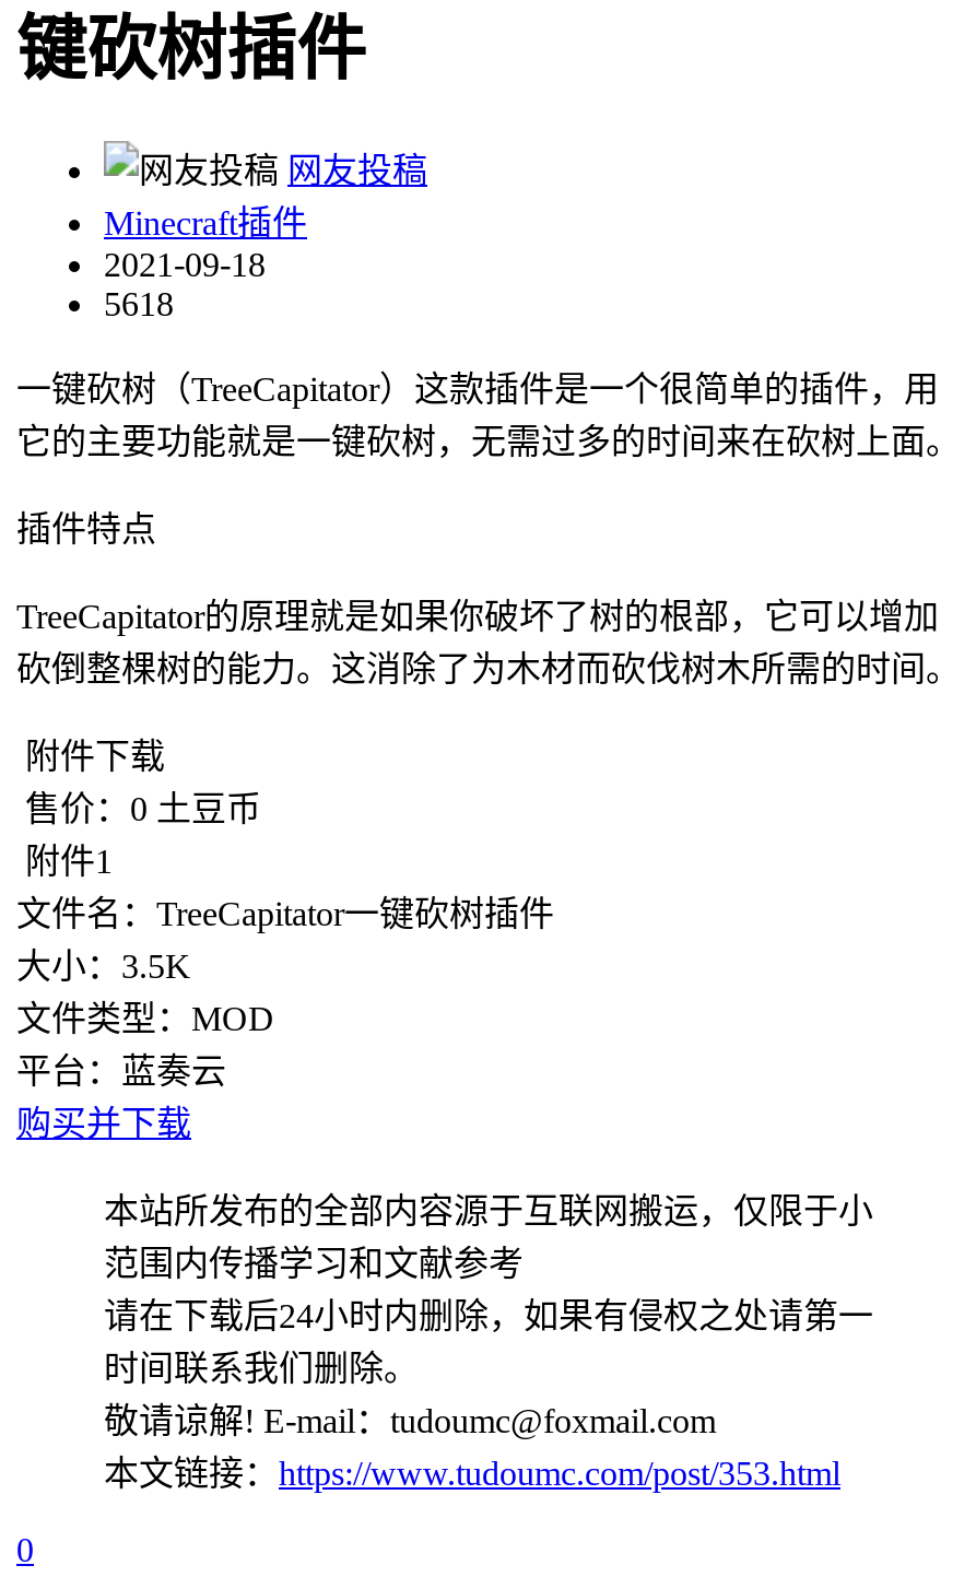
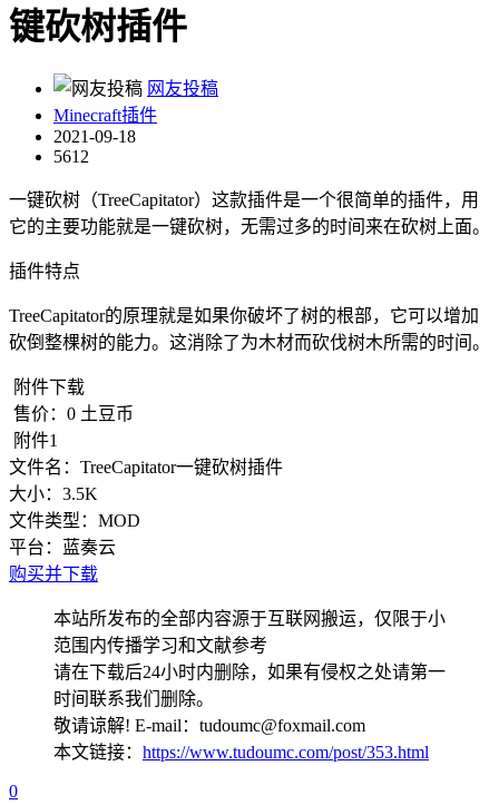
[104,285,174,322] 5618 -> [53,147,89,166] 5612

